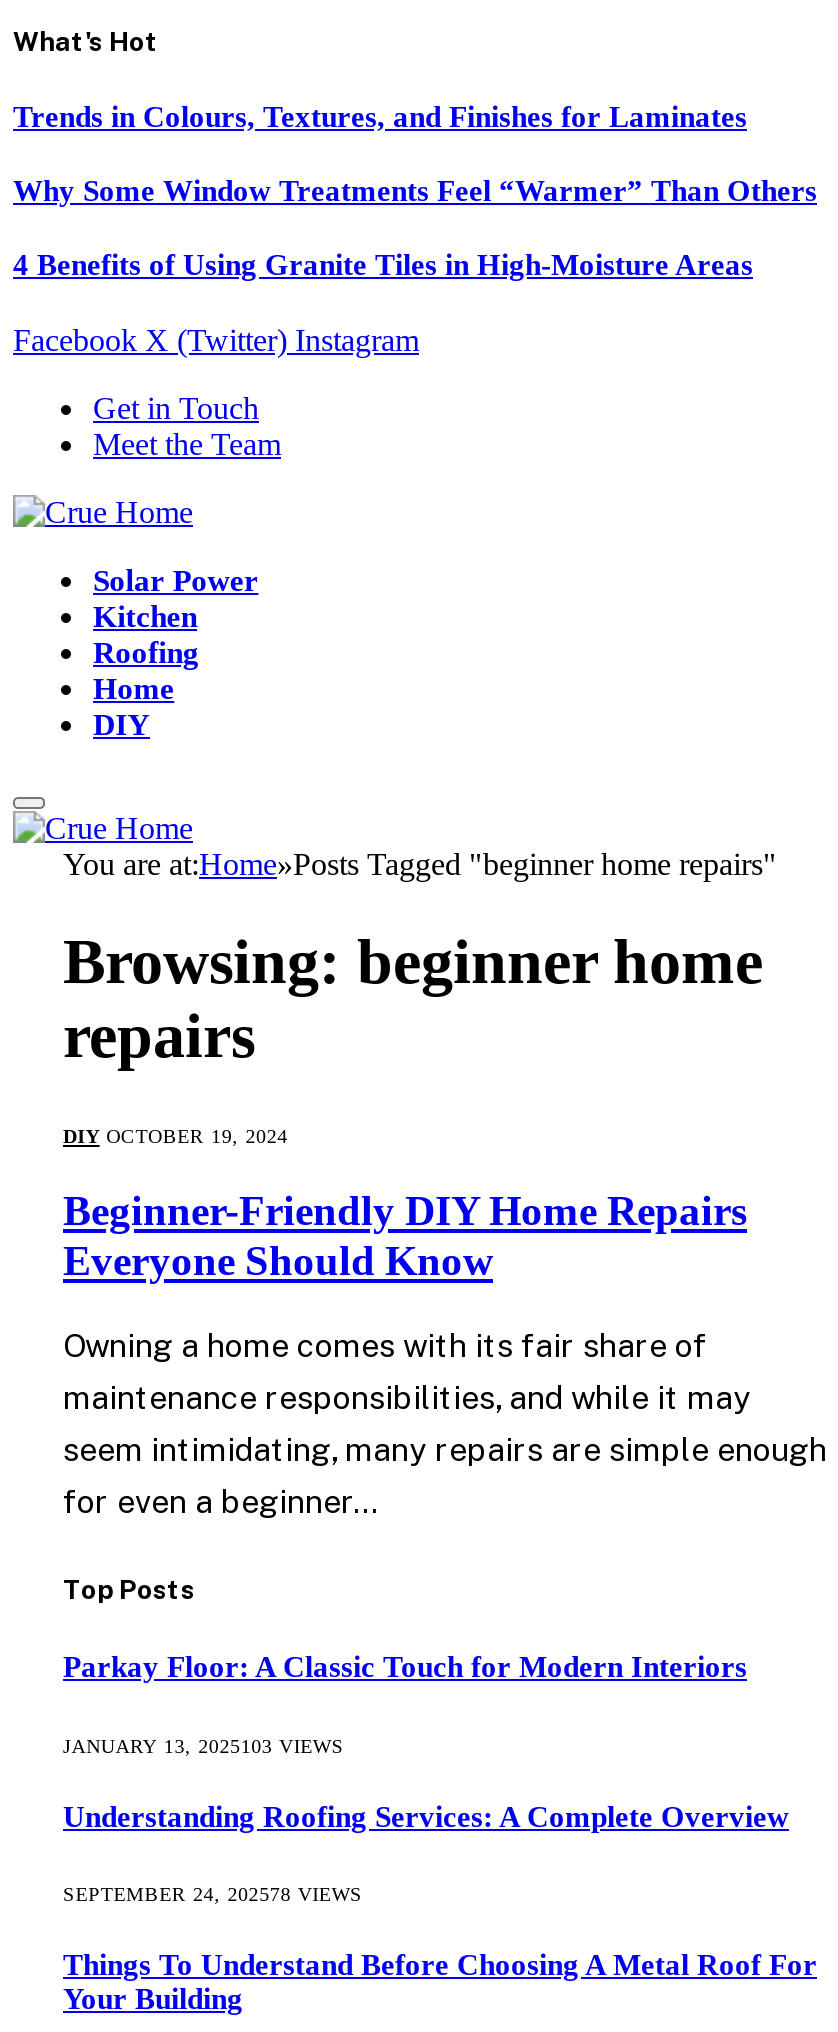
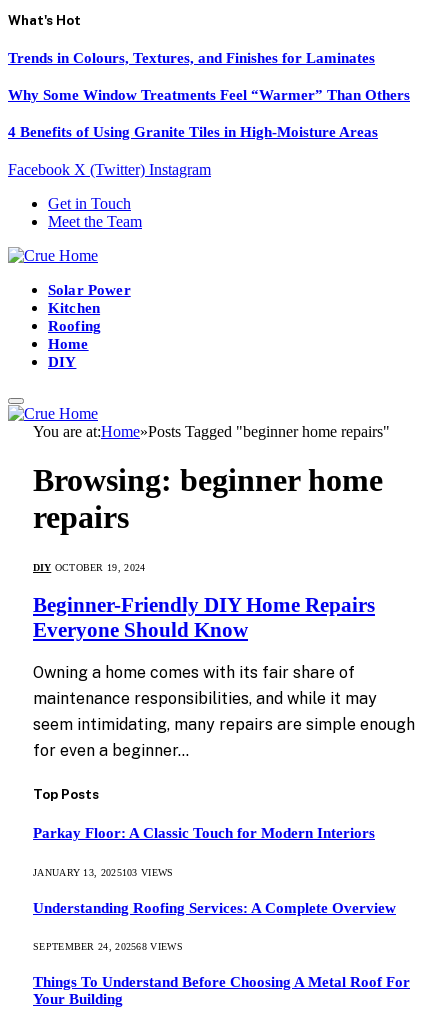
[63,1884,363,1906] SEPTEMBER 24, 202578 VIEWS -> [33,941,183,952] SEPTEMBER 24, 202568 VIEWS

